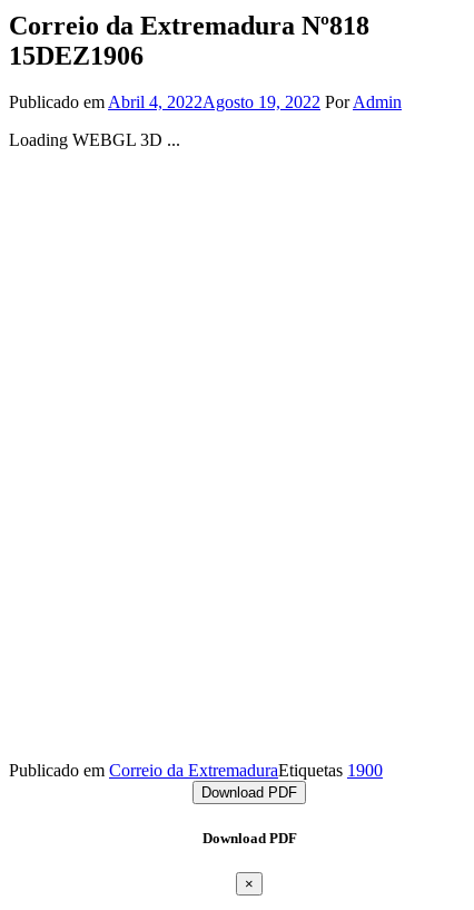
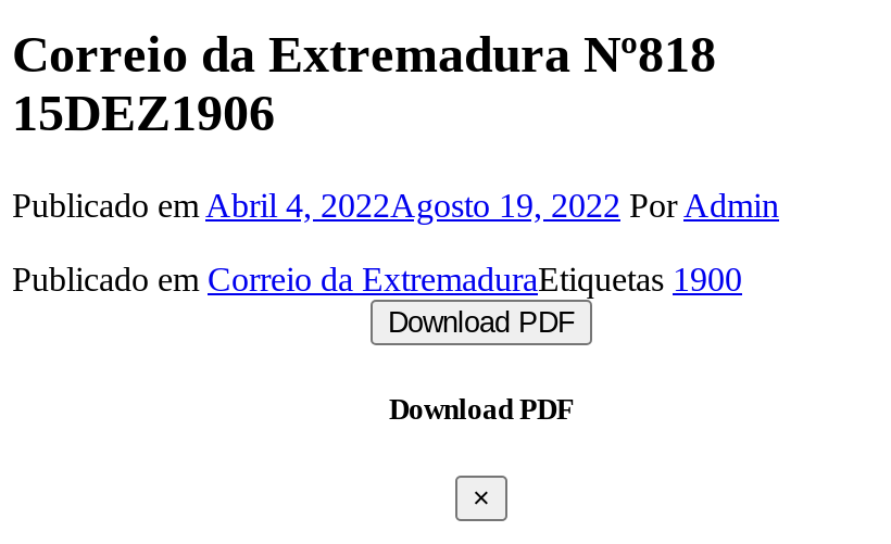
[9,131,180,150] Loading WEBGL 3D ... -> none

